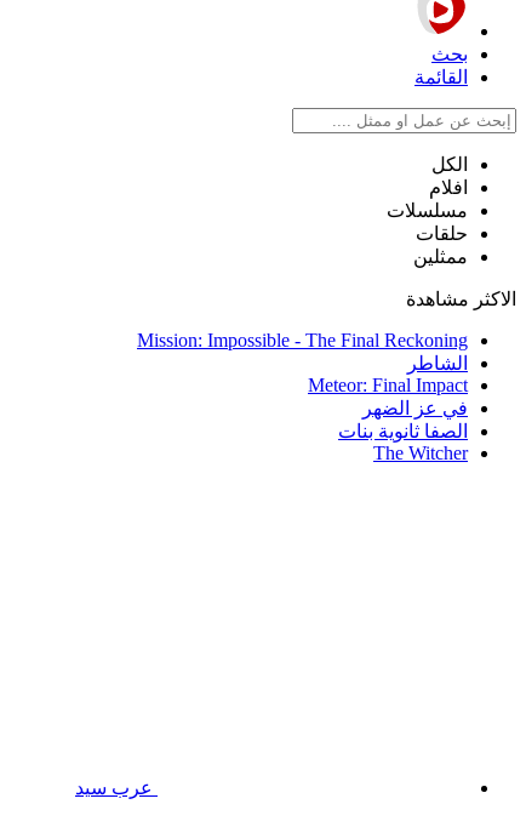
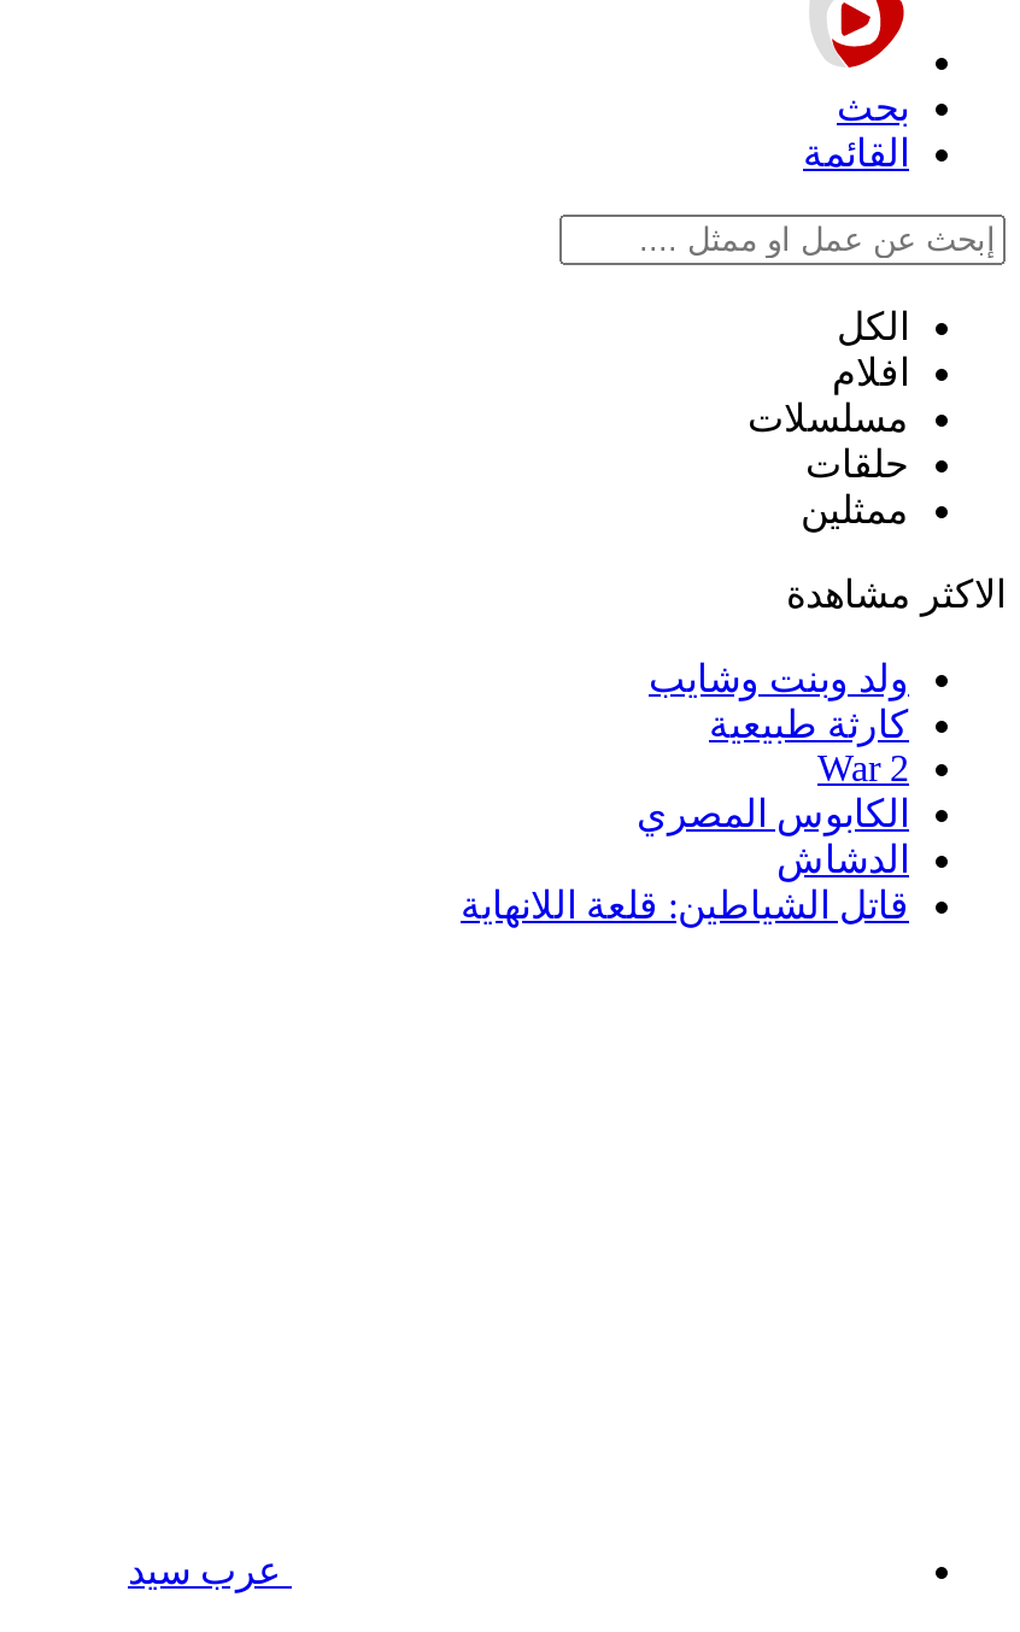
[137,330,468,464] Mission: Impossible - The Final Reckoning | الشاطر | Meteor: Final Impact | في عز الضهر | الصفا ثانوية بنات | The Witcher -> [461,659,909,927] ولد وبنت وشايب | كارثة طبيعية | War 2 | الكابوس المصري | الدشاش | قاتل الشياطين: قلعة اللانهاية

